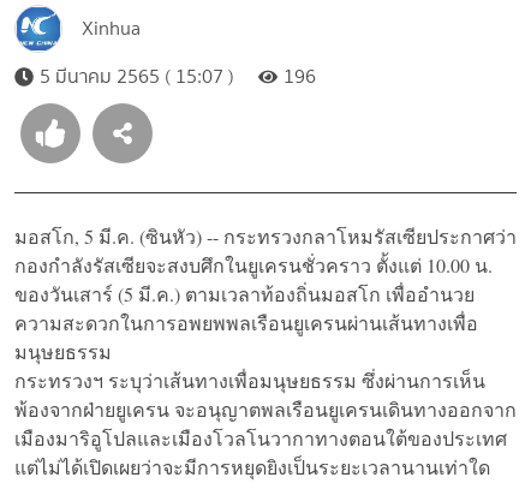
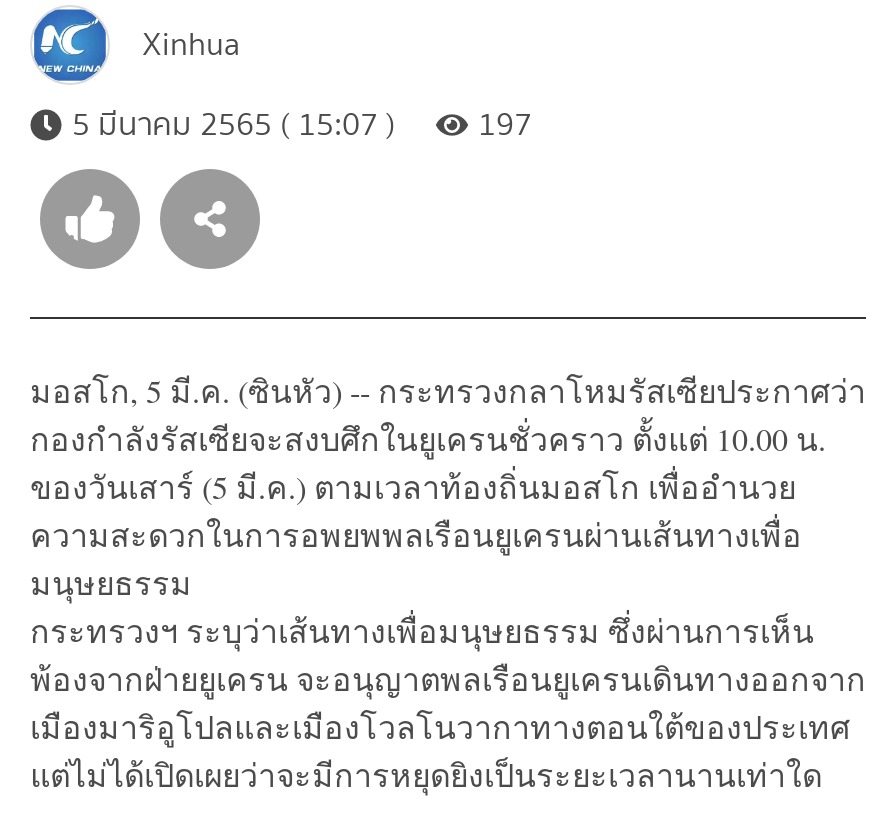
[40,62,316,90] 5 มีนาคม 2565 ( 15:07 ) 196 -> [72,101,532,147] 5 มีนาคม 2565 ( 15:07 ) 197

